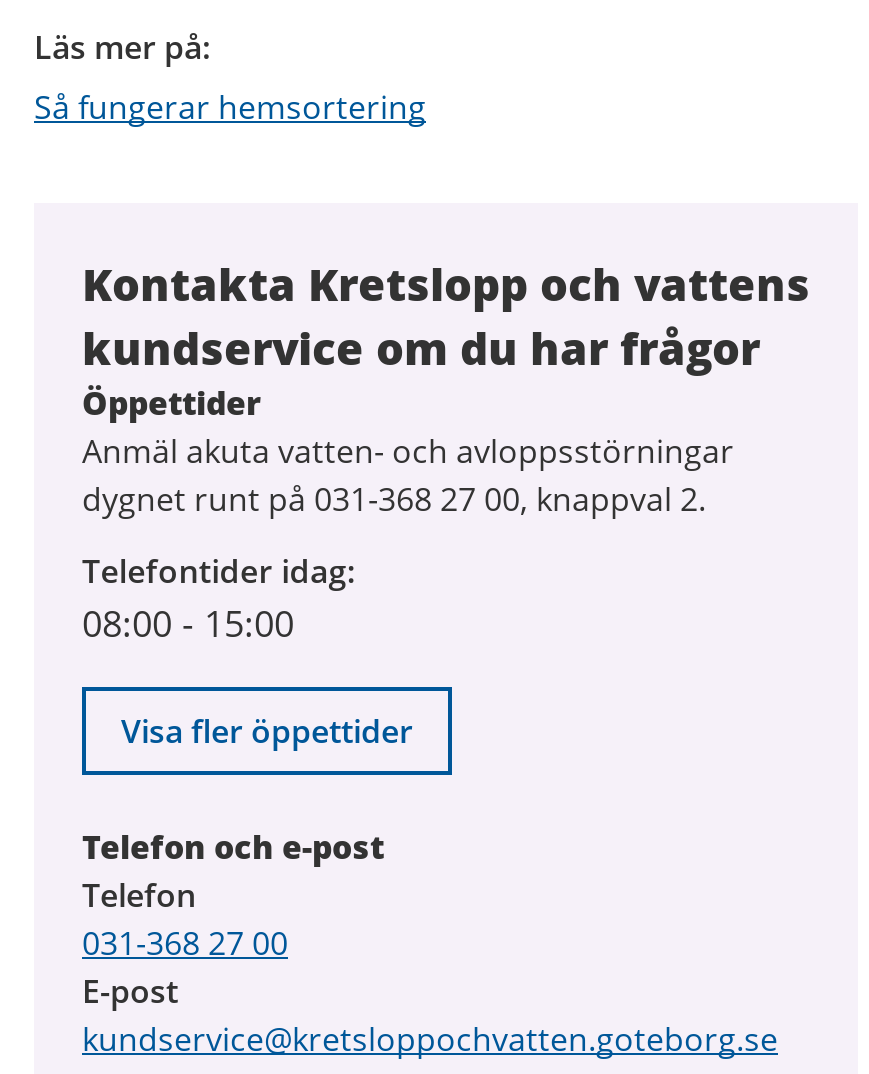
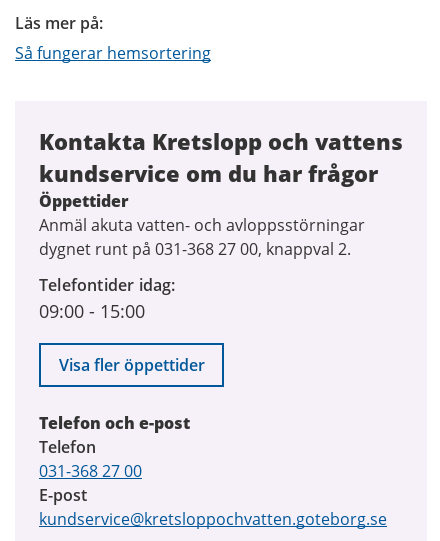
[82,599,294,647] 08:00 - 15:00 -> [39,299,145,323] 09:00 - 15:00

